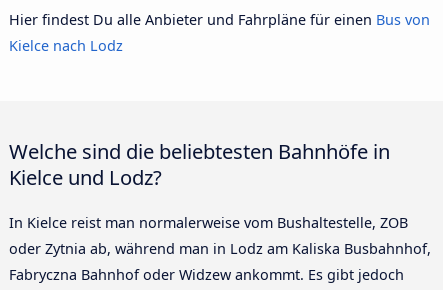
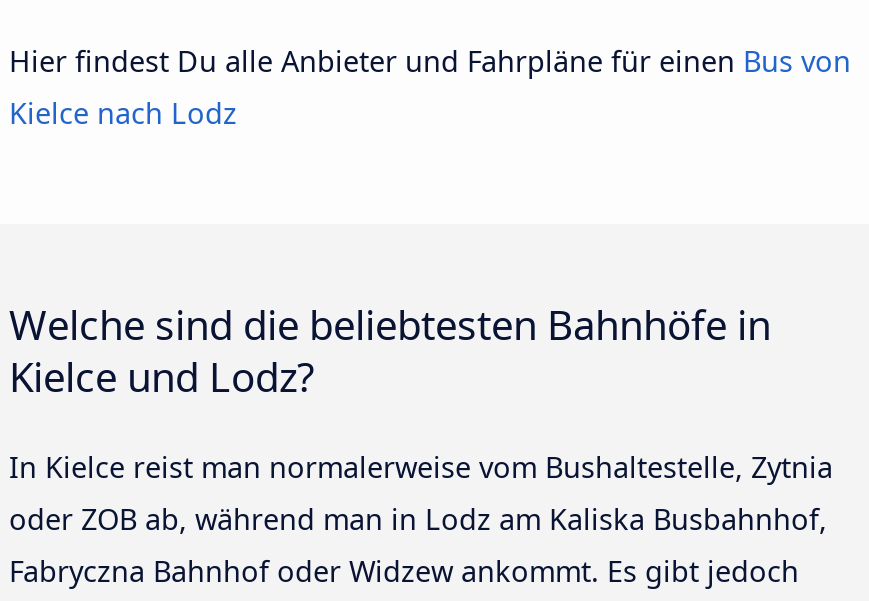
[9,213,408,232] In Kielce reist man normalerweise vom Bushaltestelle, ZOB -> [9,448,833,486] In Kielce reist man normalerweise vom Bushaltestelle, Zytnia
[9,239,431,258] oder Zytnia ab, während man in Lodz am Kaliska Busbahnhof, -> [9,500,827,538] oder ZOB ab, während man in Lodz am Kaliska Busbahnhof,

